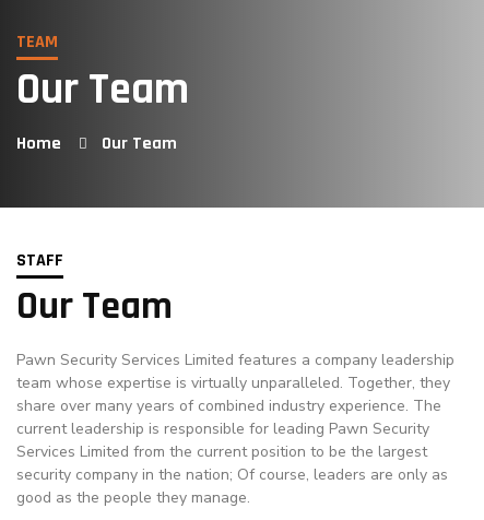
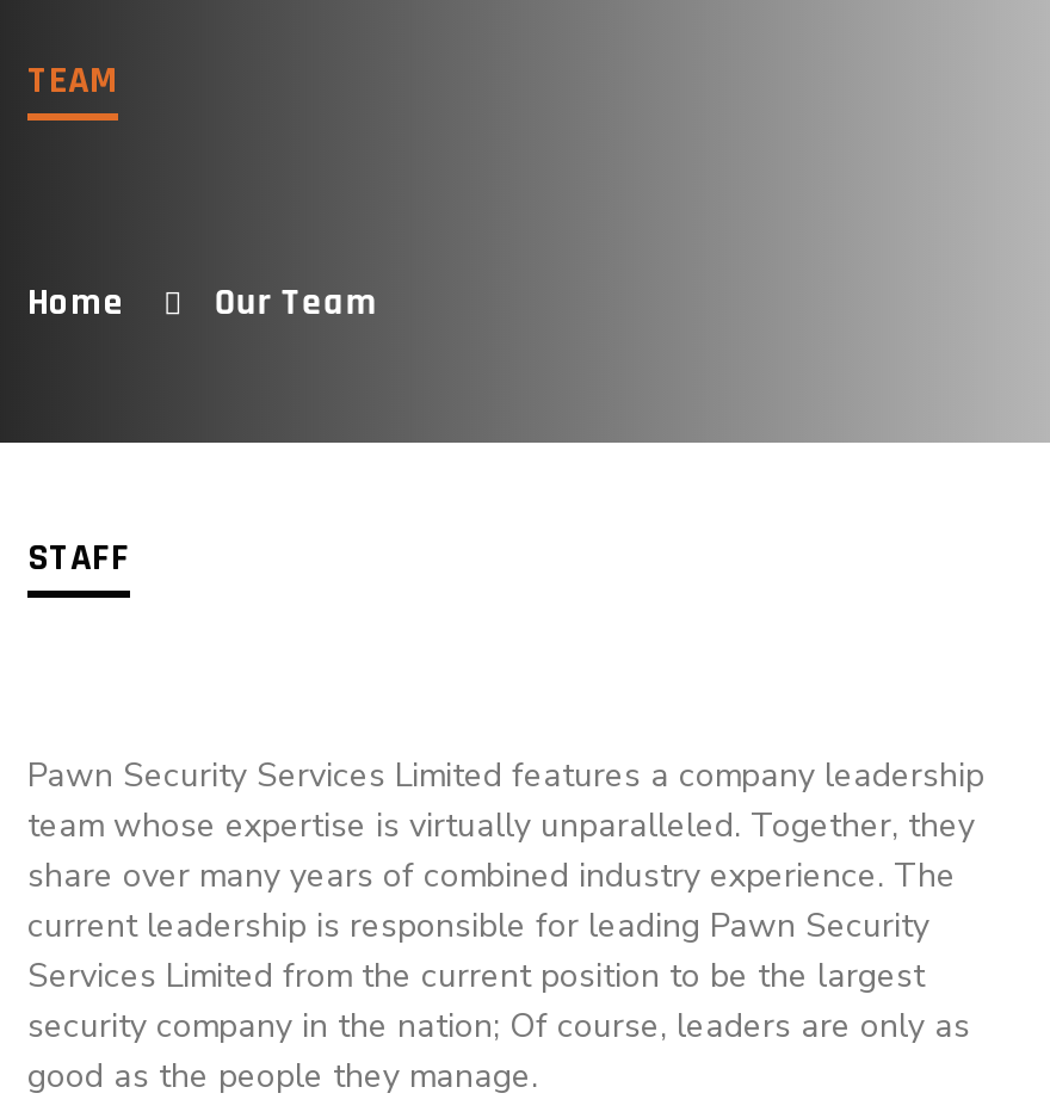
[16,62,189,118] Our Team -> none
[16,282,173,331] Our Team -> none

